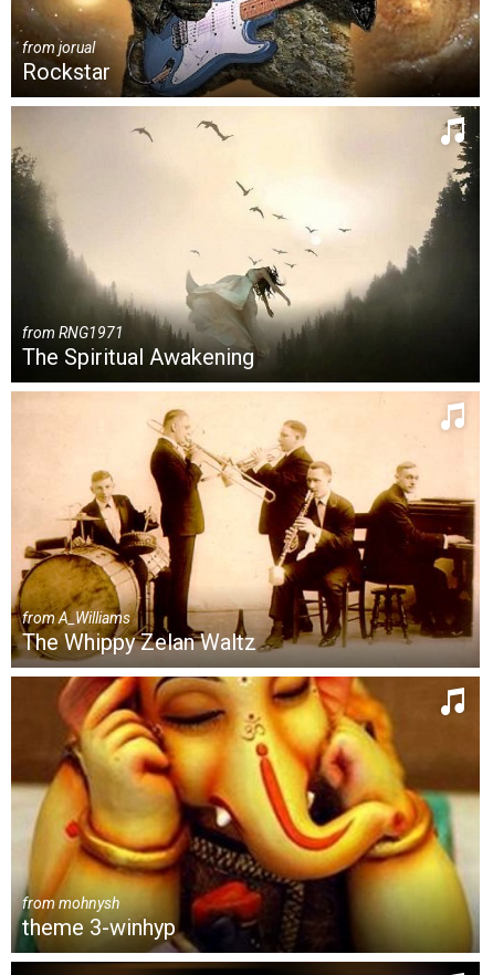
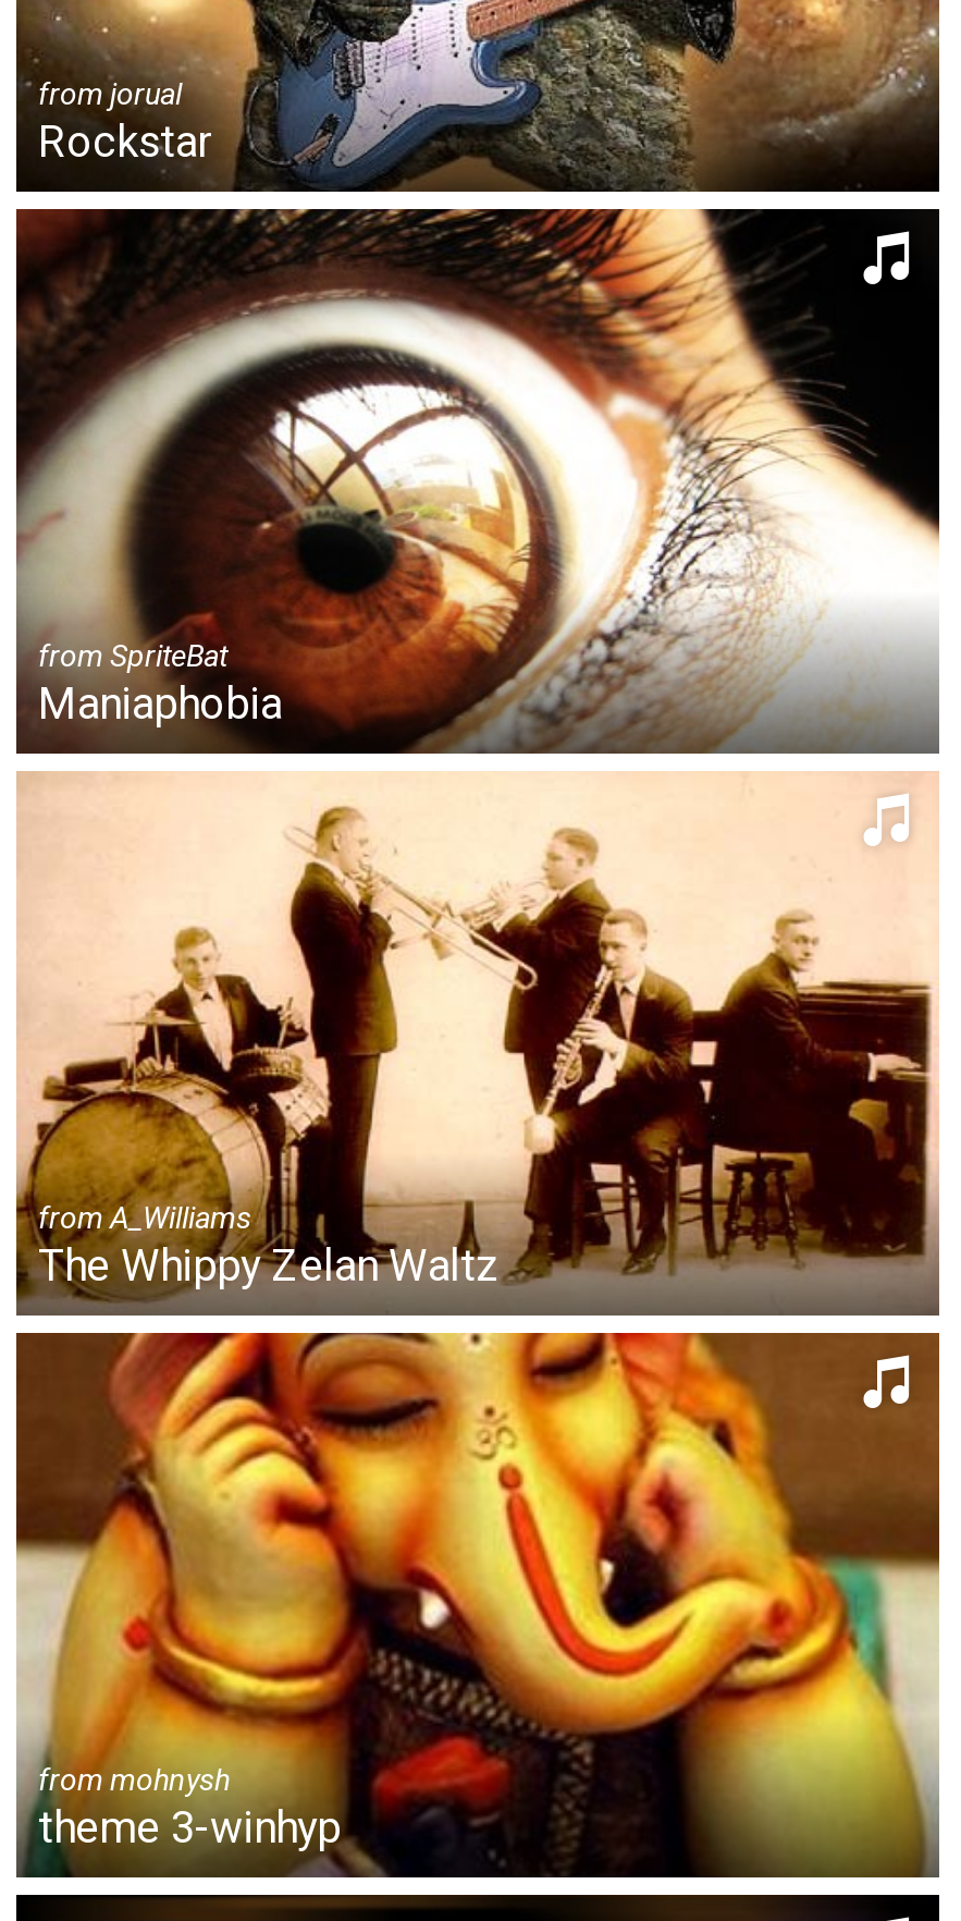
[10,105,481,382] [image] | from RNG1971 | The Spiritual Awakening -> [14,207,941,754] [image] | from SpriteBat | Maniaphobia

